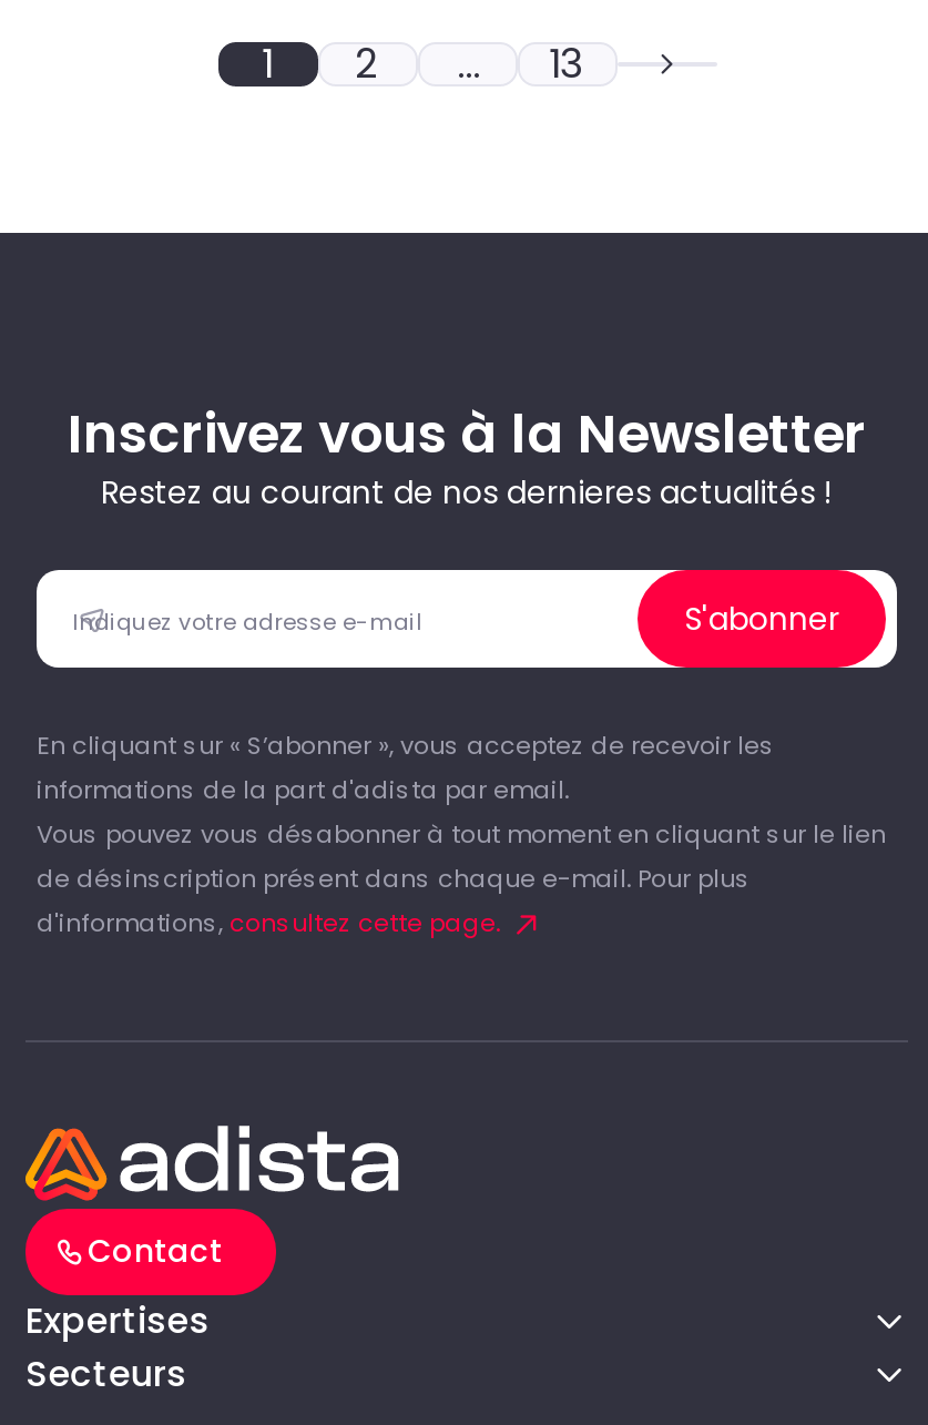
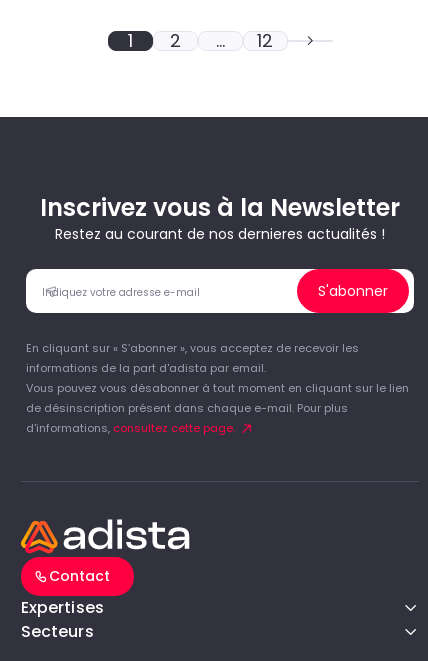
[549,35,584,91] 13 -> [257,28,273,53] 12

